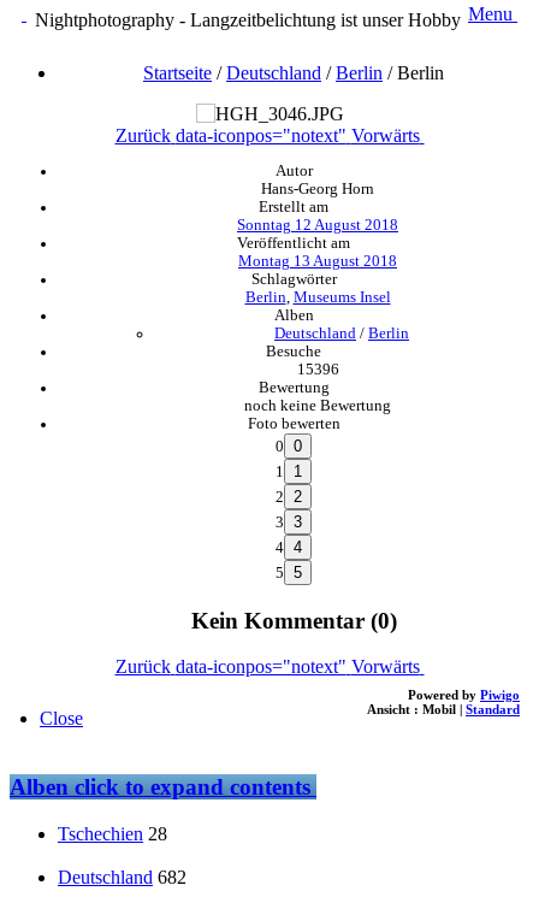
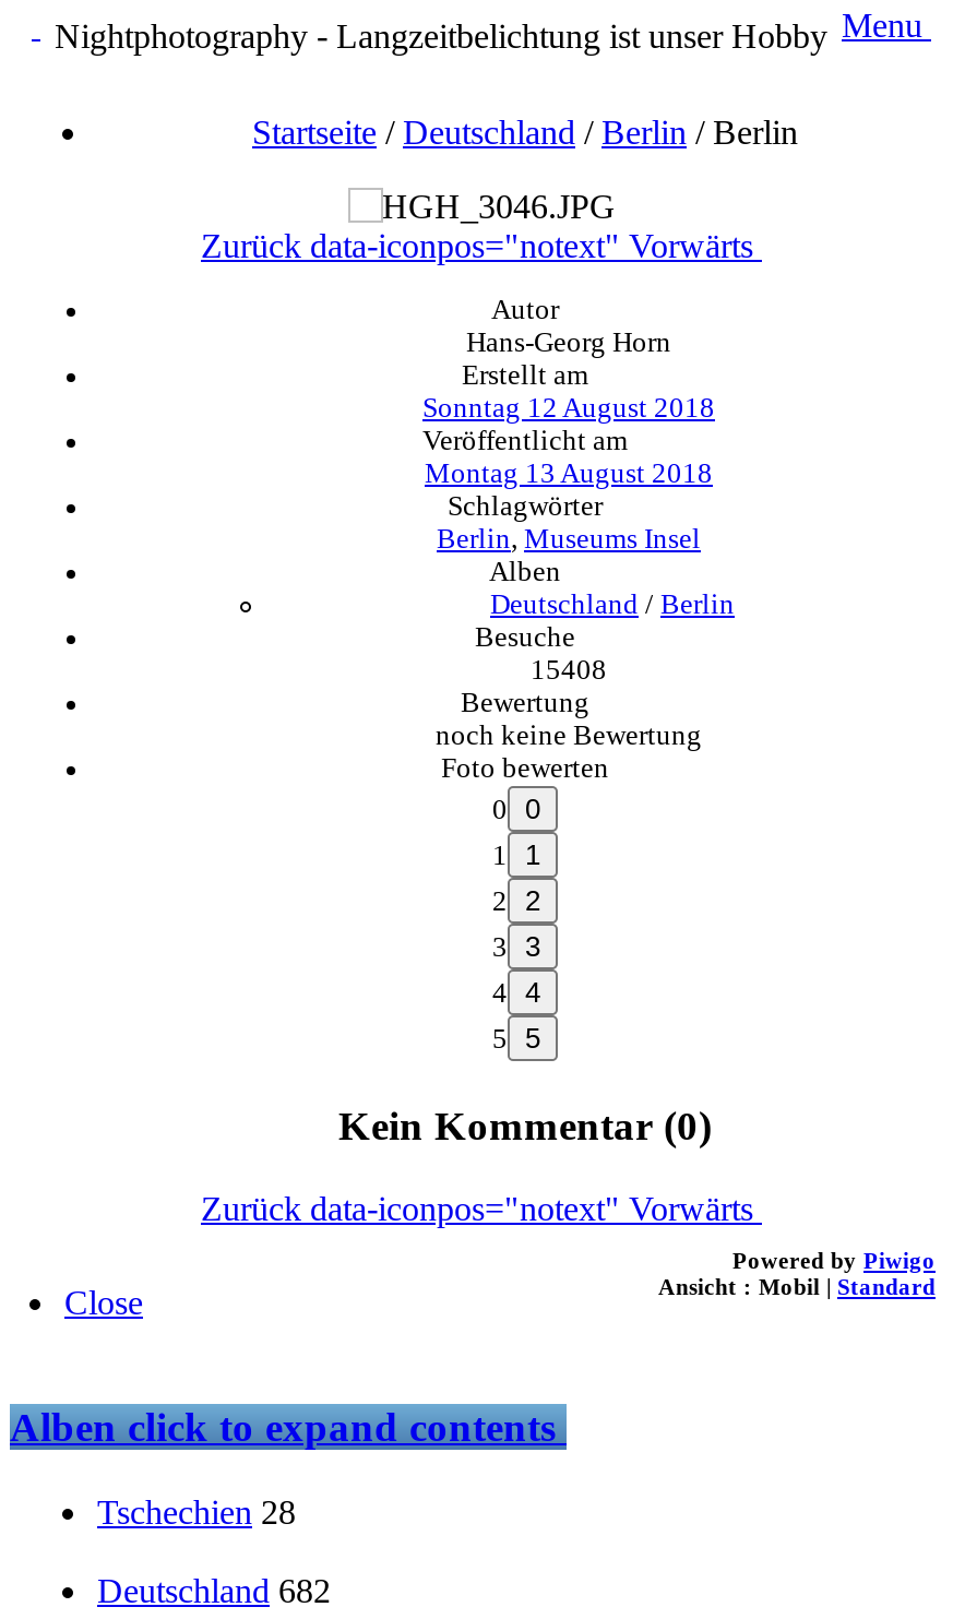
[297,361,339,378] 15396 -> [531,655,607,685] 15408

